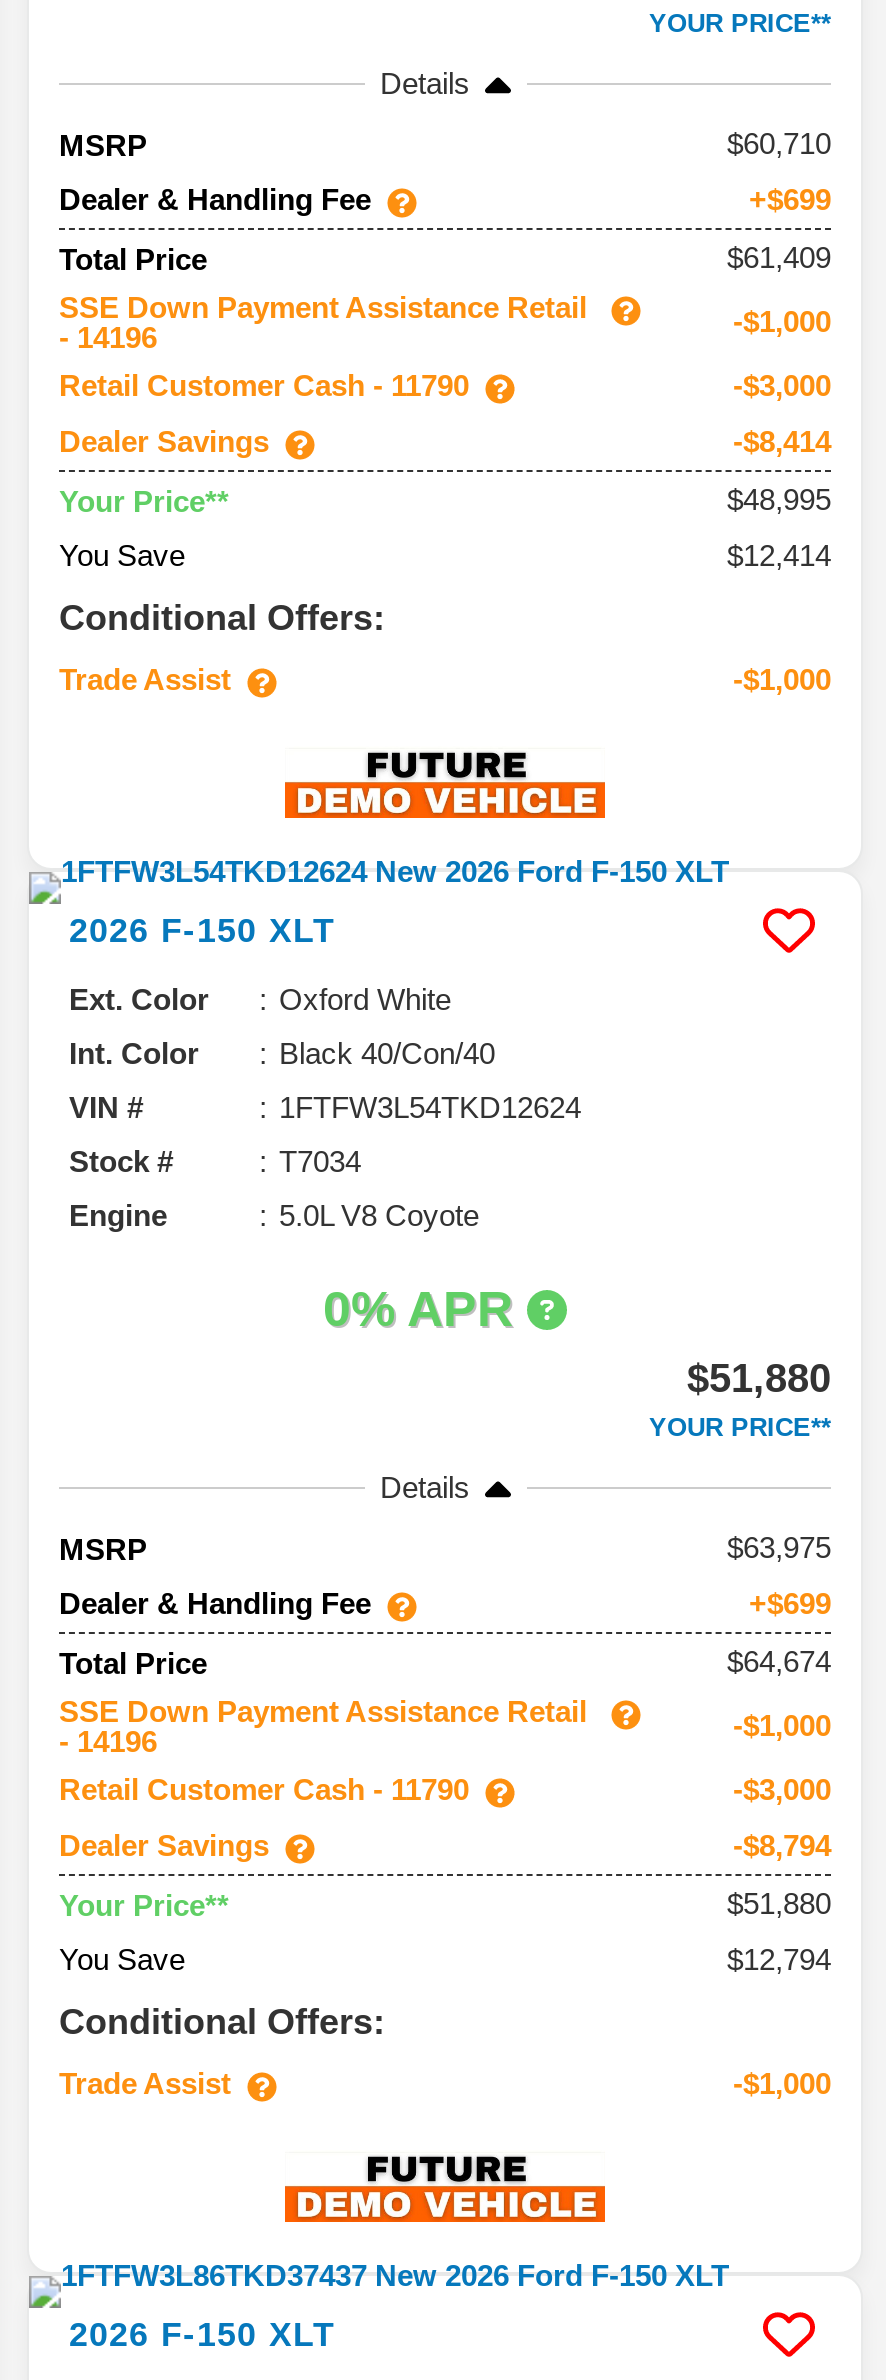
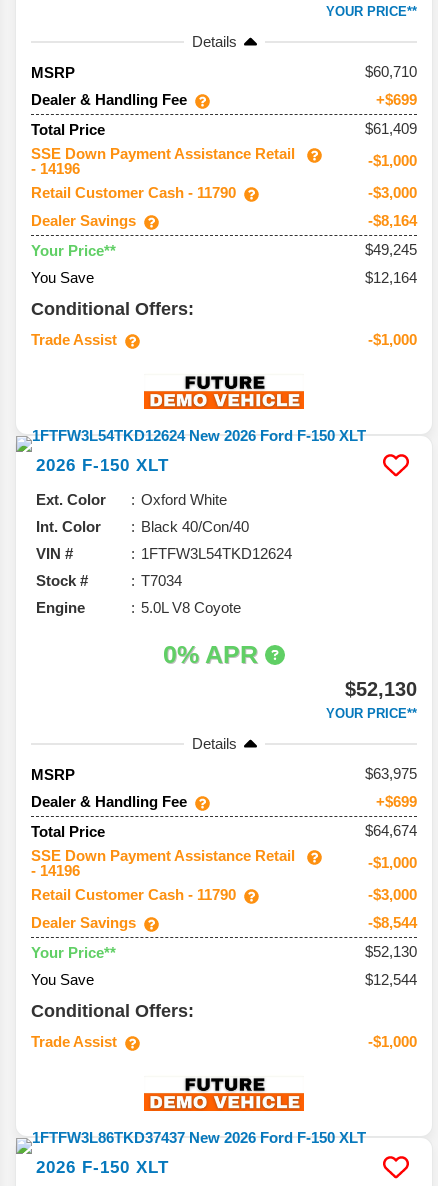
[733,425,831,459] -$8,414 -> [368,212,417,229] -$8,164
[727,483,831,517] $48,995 -> [365,241,417,258] $49,245
[727,539,831,573] $12,414 -> [365,269,417,286] $12,164
[687,1357,831,1401] $51,880 -> [345,678,417,700] $52,130
[733,1829,831,1863] -$8,794 -> [368,914,417,931] -$8,544
[727,1887,831,1921] $51,880 -> [365,943,417,960] $52,130
[727,1943,831,1977] $12,794 -> [365,971,417,988] $12,544

